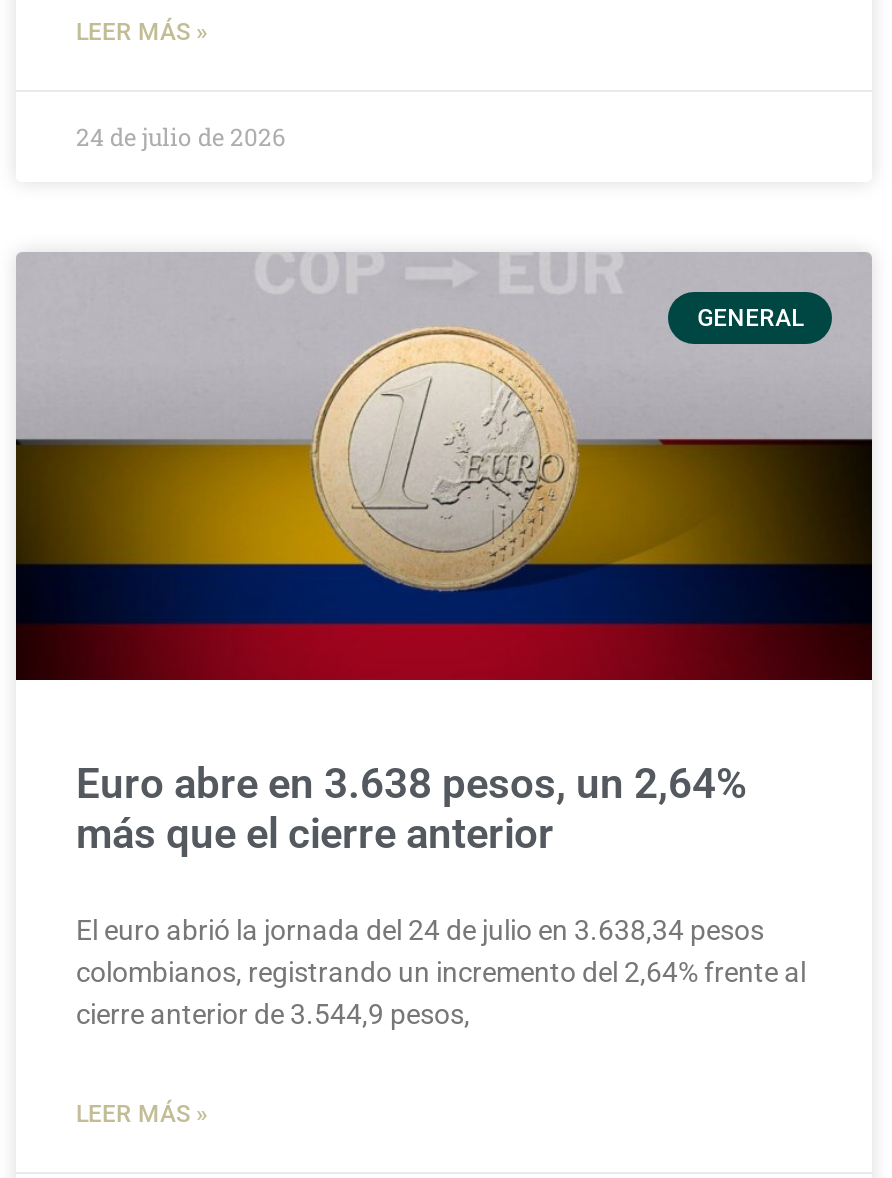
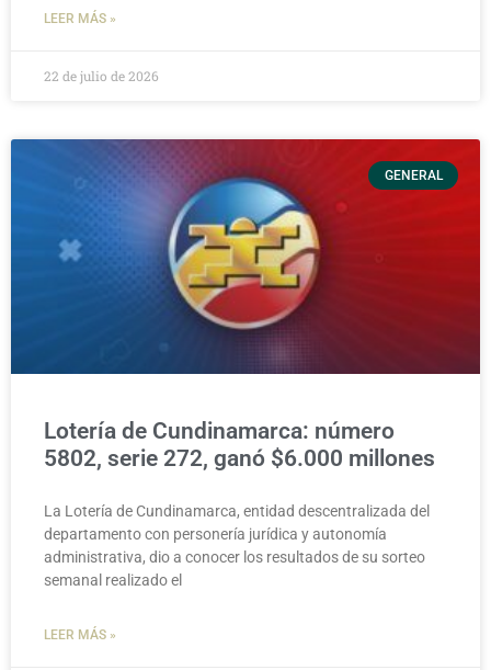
[76,120,286,152] 24 de julio de 2026 -> [44,67,159,84] 22 de julio de 2026
[14,252,874,858] [image] | Euro abre en 3.638 pesos, un 2,64% | más que el cierre anterior -> [10,138,481,471] [image] | Lotería de Cundinamarca: número | 5802, serie 272, ganó $6.000 millones
[76,914,806,1030] El euro abrió la jornada del 24 de julio en 3.638,34 pesos | colombianos, registrando un incremento del 2,64% frente al | cierre anterior de 3.544,9 pesos, -> [44,502,430,589] La Lotería de Cundinamarca, entidad descentralizada del | departamento con personería jurídica y autonomía | administrativa, dio a conocer los resultados de su sorteo | semanal realizado el

